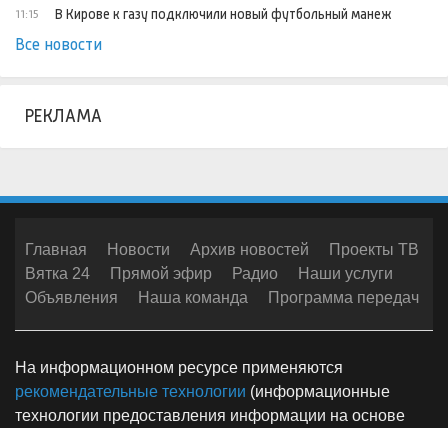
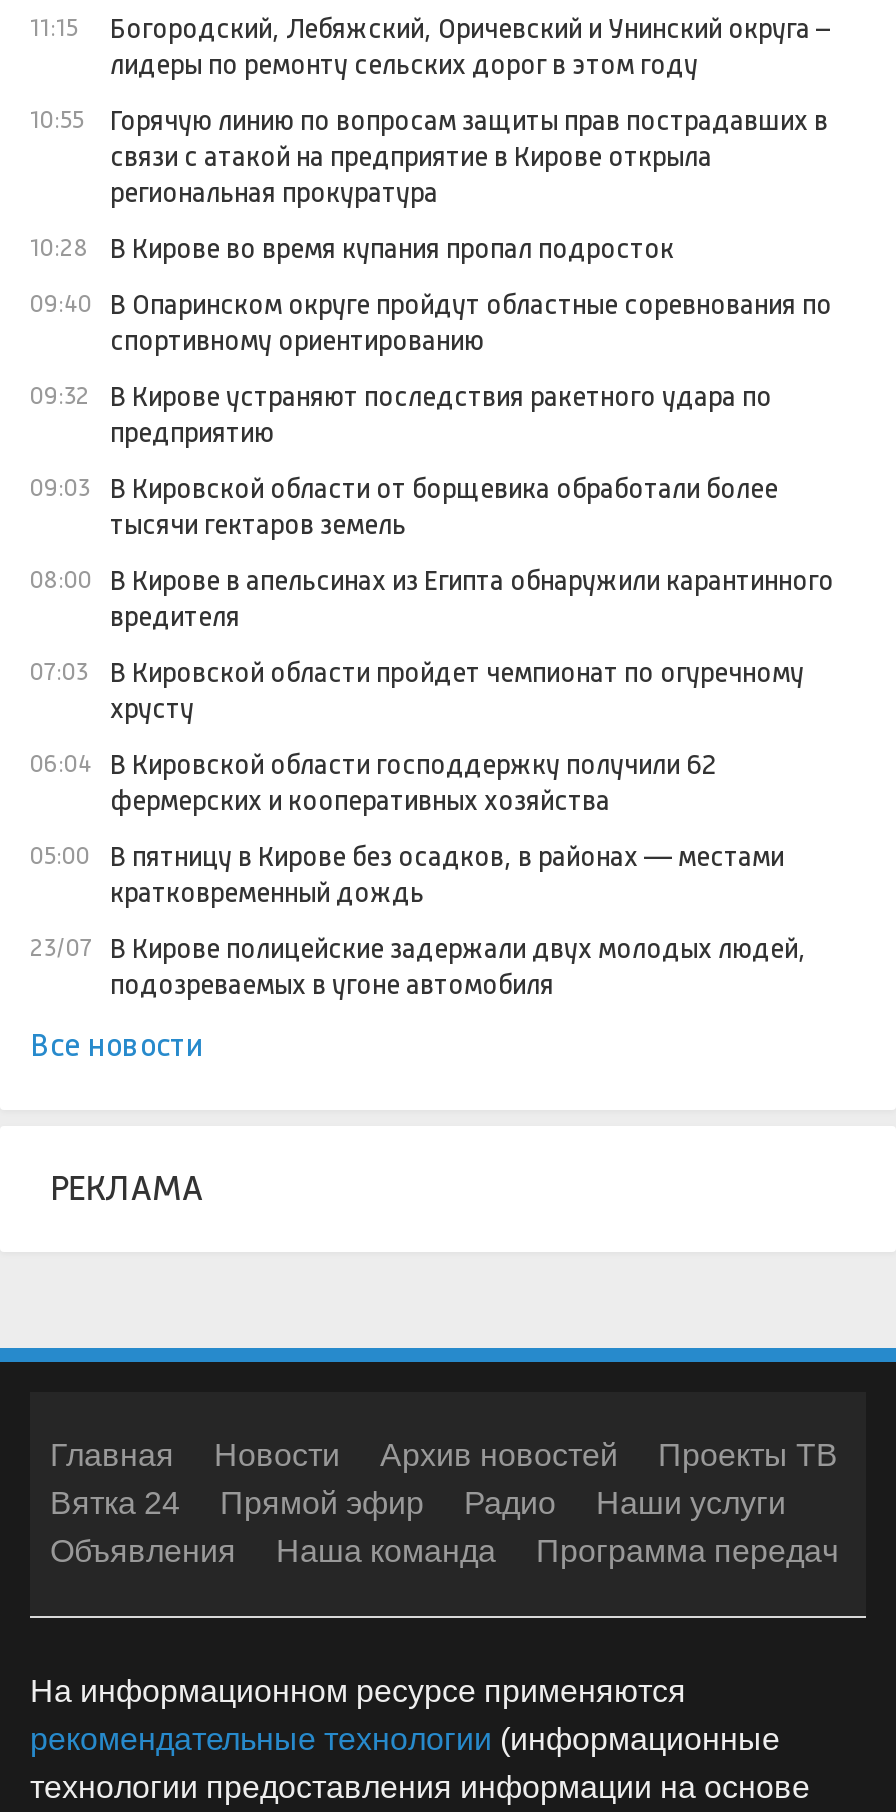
[55,6,392,22] В Кирове к газу подключили новый футбольный манеж -> [30,12,834,1000] Богородский, Лебяжский, Оричевский и Унинский округа – | лидеры по ремонту сельских дорог в этом году | 10:55 | Горячую линию по вопросам защиты прав пострадавших в | связи с атакой на предприятие в Кирове открыла | региональная прокуратура | 10:28 | В Кирове во время купания пропал подросток | 09:40 | В Опаринском округе пройдут областные соревнования по | спортивному ориентированию | 09:32 | В Кирове устраняют последствия ракетного удара по | предприятию | 09:03 | В Кировской области от борщевика обработали более | тысячи гектаров земель | 08:00 | В Кирове в апельсинах из Египта обнаружили карантинного | вредителя | 07:03 | В Кировской области пройдет чемпионат по огуречному | хрусту | 06:04 | В Кировской области господдержку получили 62 | фермерских и кооперативных хозяйства | 05:00 | В пятницу в Кирове без осадков, в районах — местами | кратковременный дождь | 23/07 | В Кирове полицейские задержали двух молодых людей, | подозреваемых в угоне автомобиля

